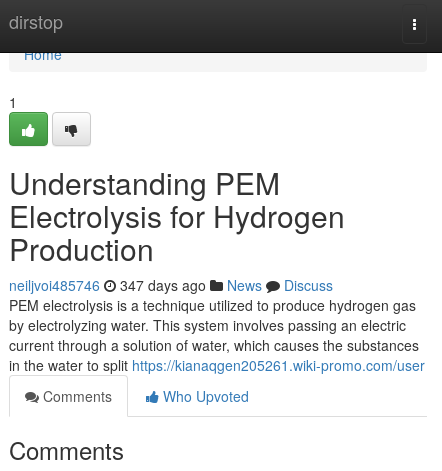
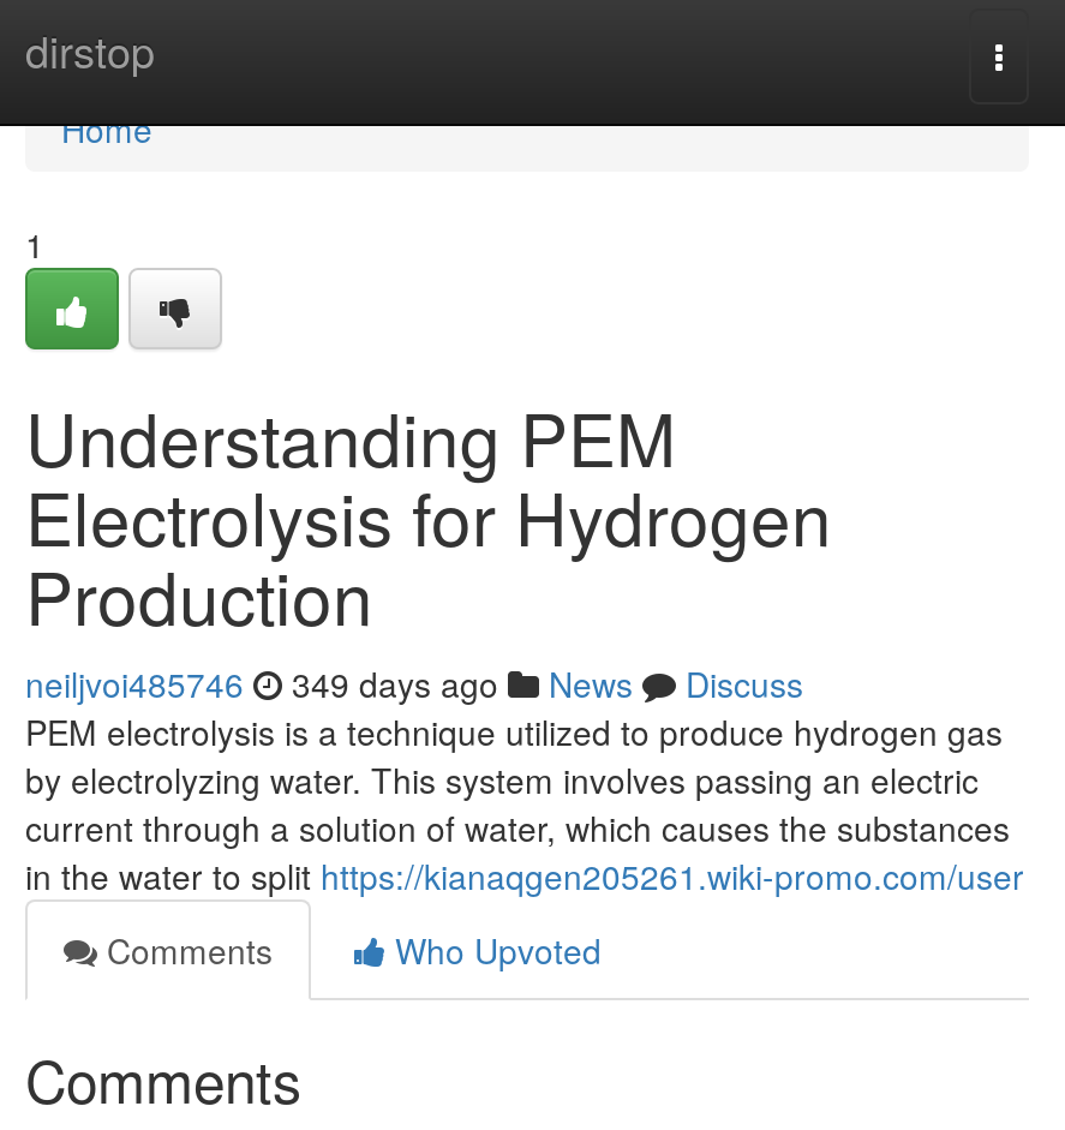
[9,275,333,295] neiljvoi485746 347 days ago News Discuss -> [25,659,803,707] neiljvoi485746 349 days ago News Discuss

